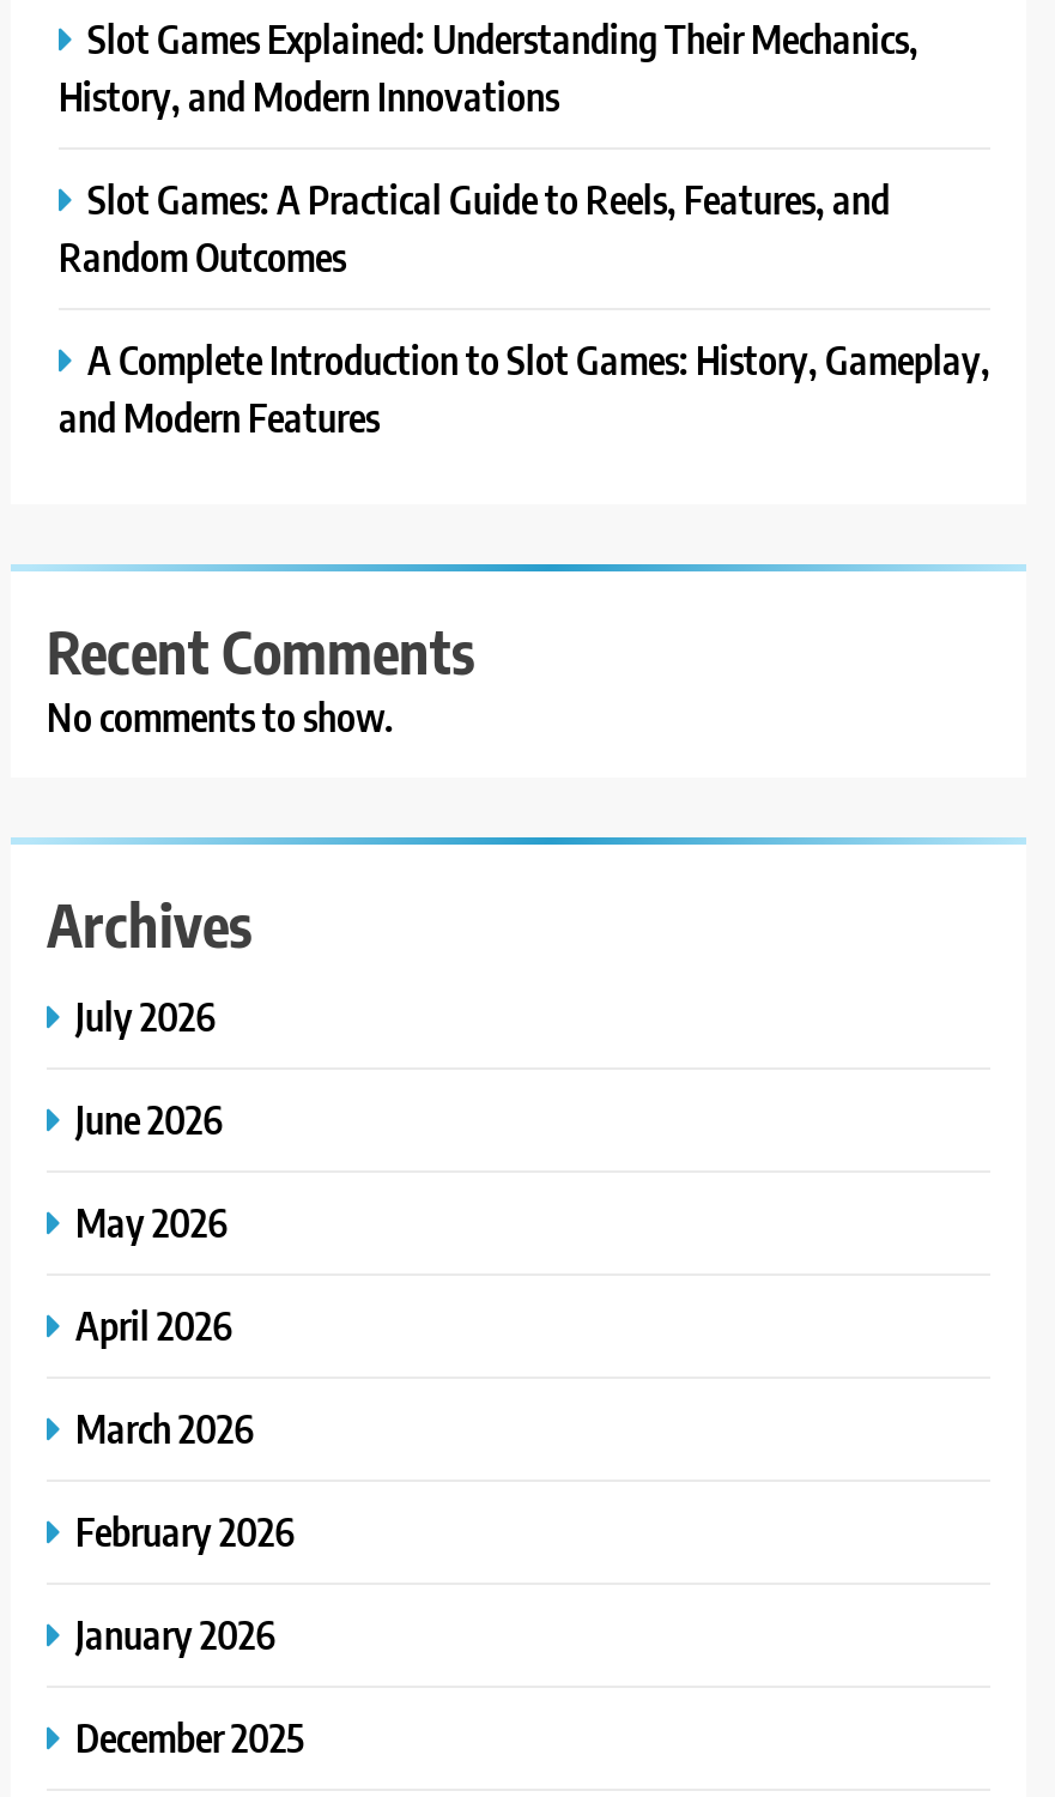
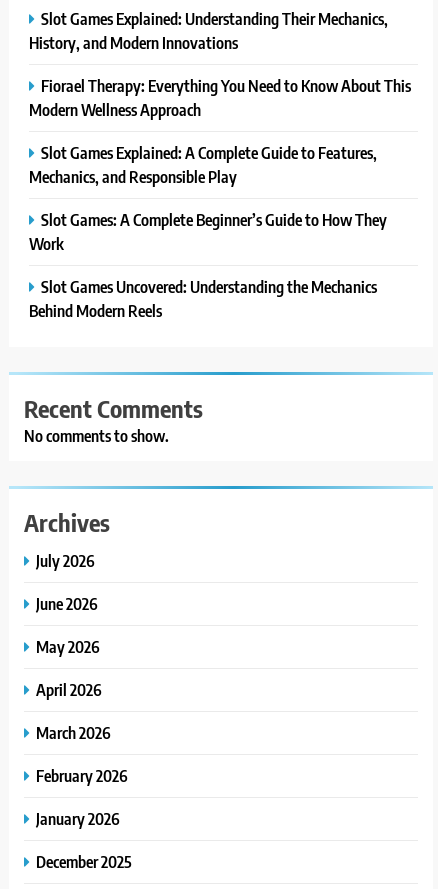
[59,174,990,442] Slot Games: A Practical Guide to Reels, Features, and | Random Outcomes | A Complete Introduction to Slot Games: History, Gameplay, | and Modern Features -> [29,75,411,321] Fiorael Therapy: Everything You Need to Know About This | Modern Wellness Approach | Slot Games Explained: A Complete Guide to Features, | Mechanics, and Responsible Play | Slot Games: A Complete Beginner’s Guide to How They | Work | Slot Games Uncovered: Understanding the Mechanics | Behind Modern Reels

